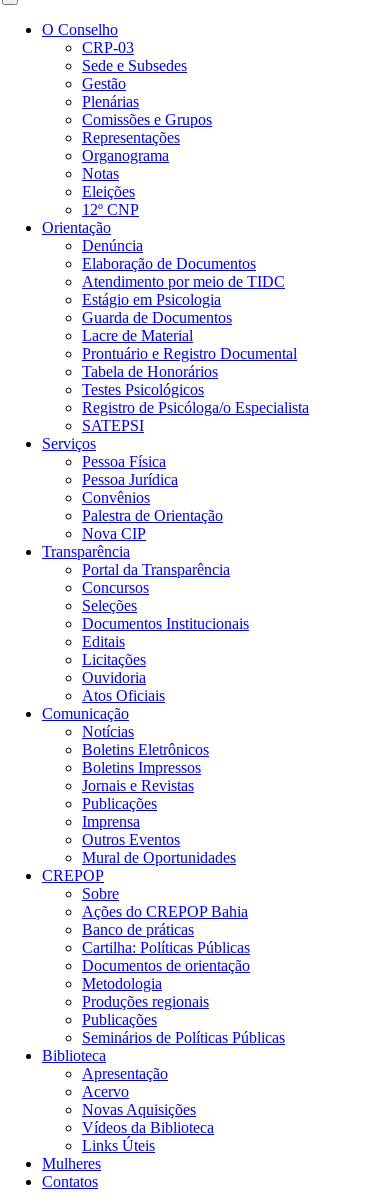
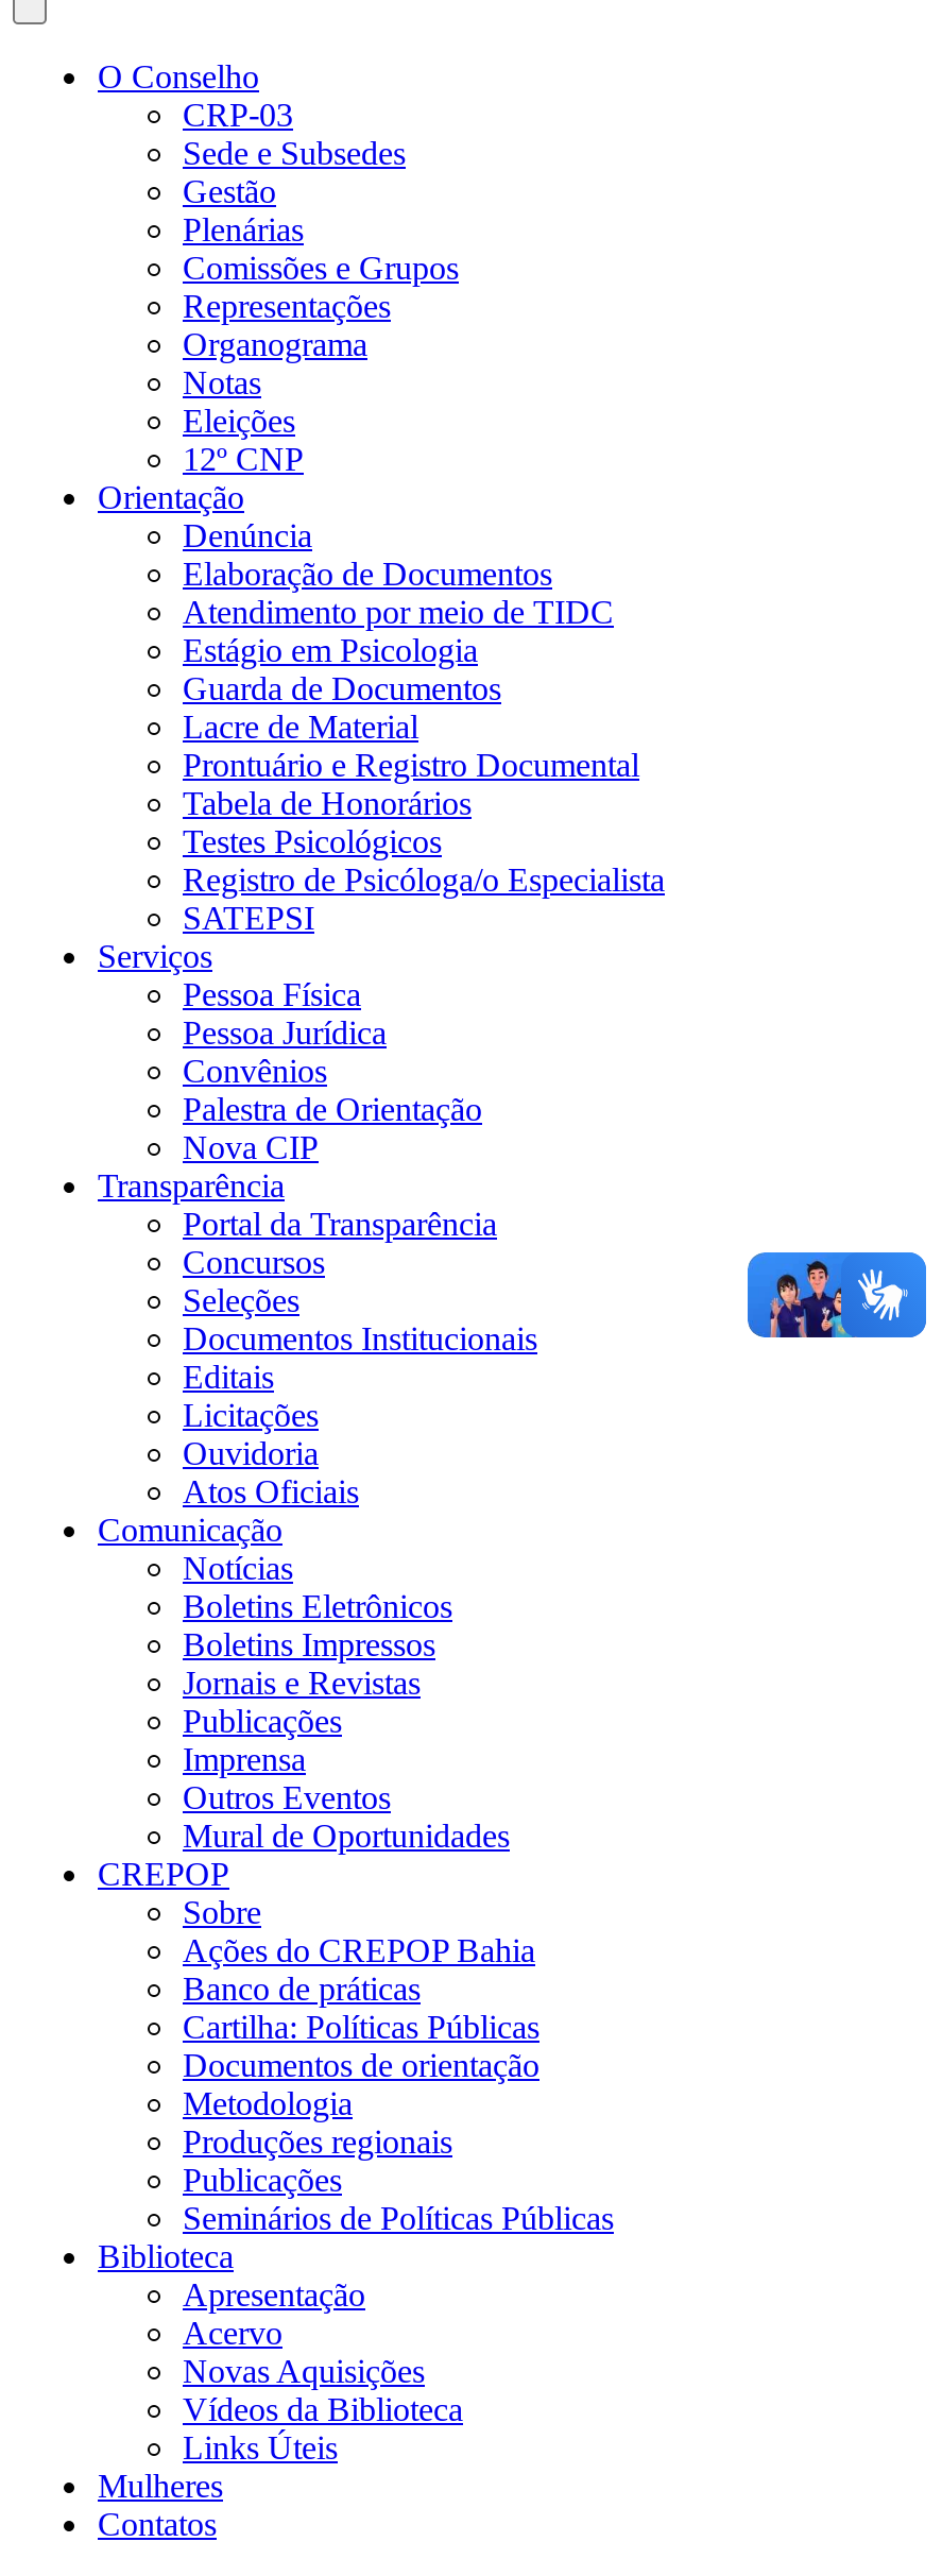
none -> [746,1250,928,1340] [image]

